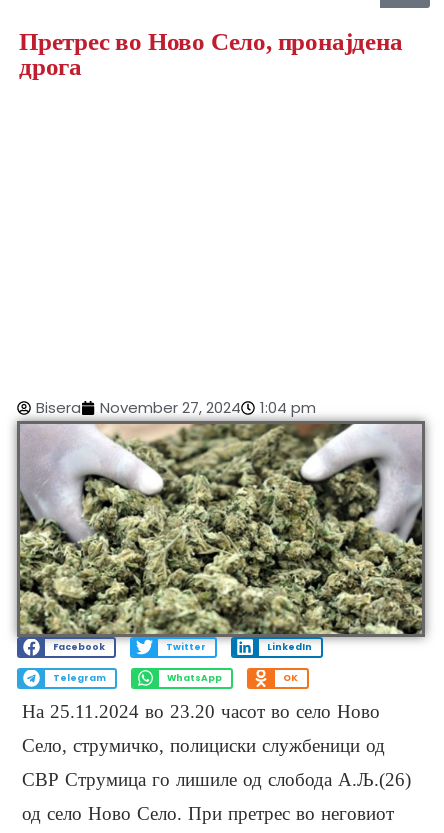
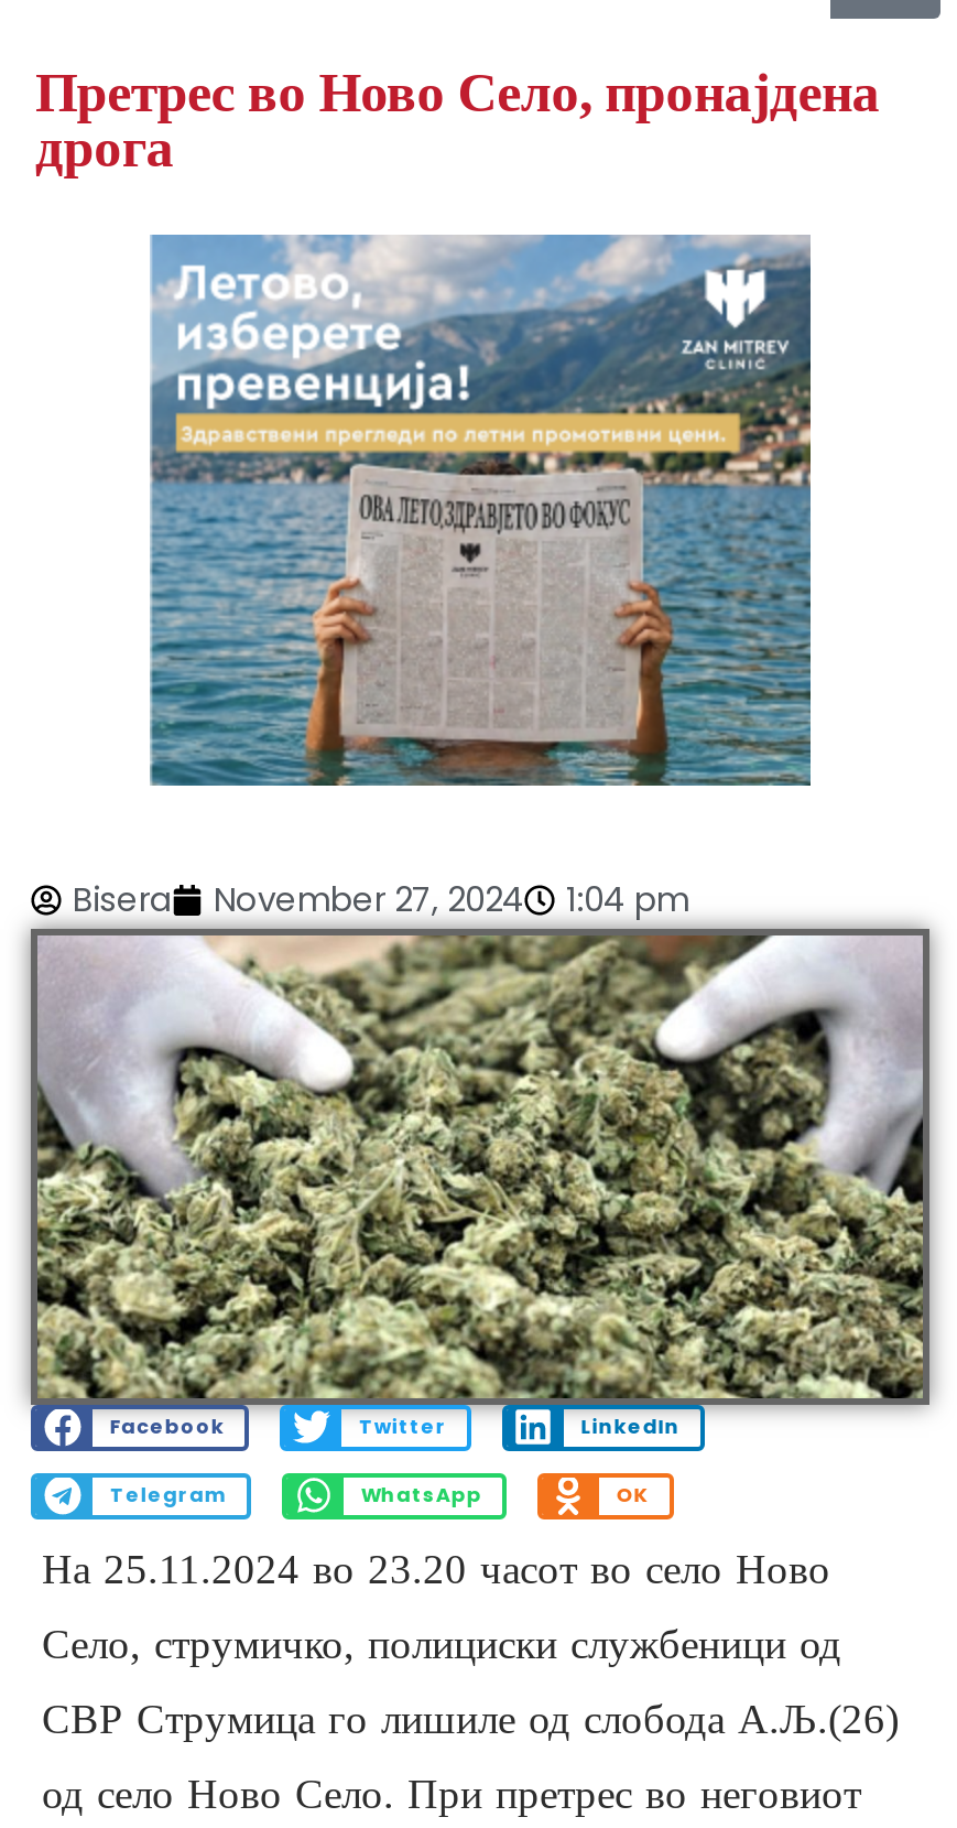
none -> [148,232,813,788] [image]

